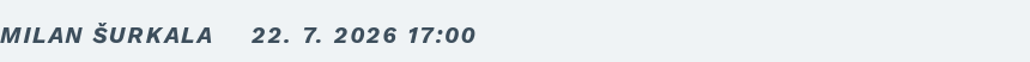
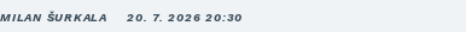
[0,21,477,47] MILAN ŠURKALA 22. 7. 2026 17:00 -> [0,11,243,24] MILAN ŠURKALA 20. 7. 2026 20:30

